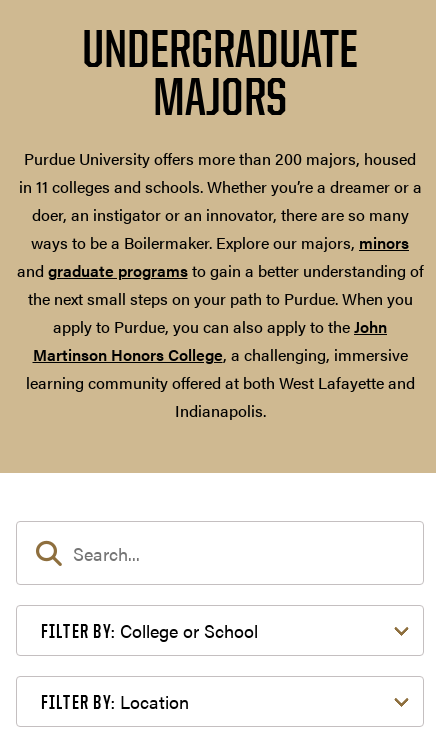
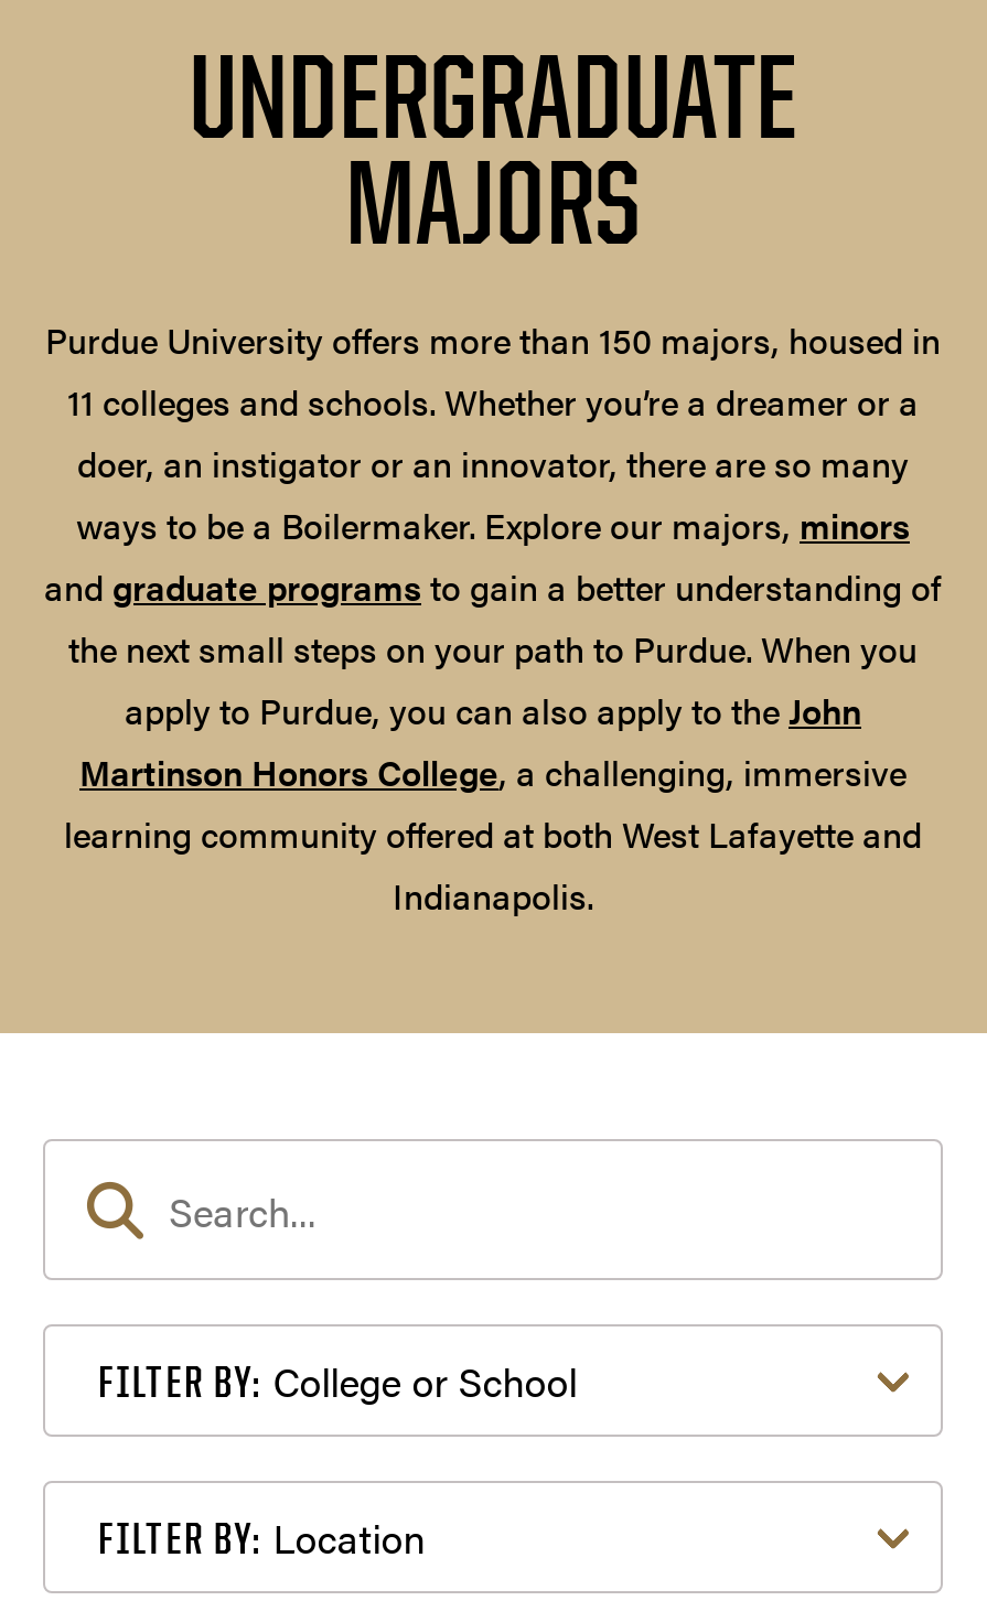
[18,147,421,198] Purdue University offers more than 200 majors, housed | in 11 colleges and schools. Whether you’re a dreamer or a -> [45,315,941,427] Purdue University offers more than 150 majors, housed in | 11 colleges and schools. Whether you’re a dreamer or a

